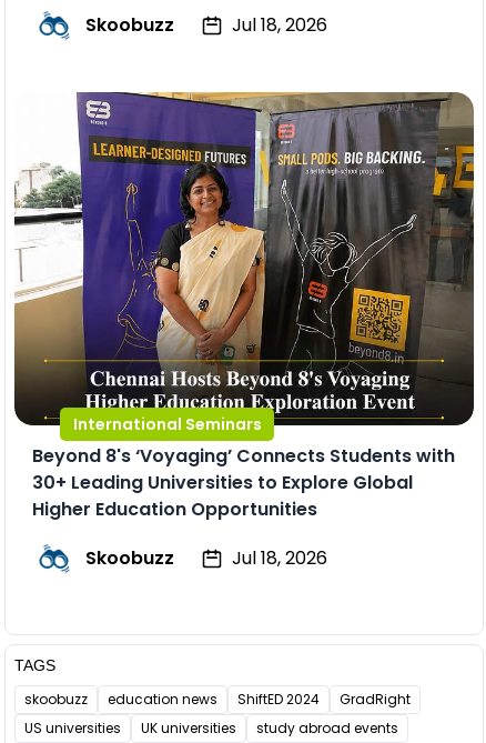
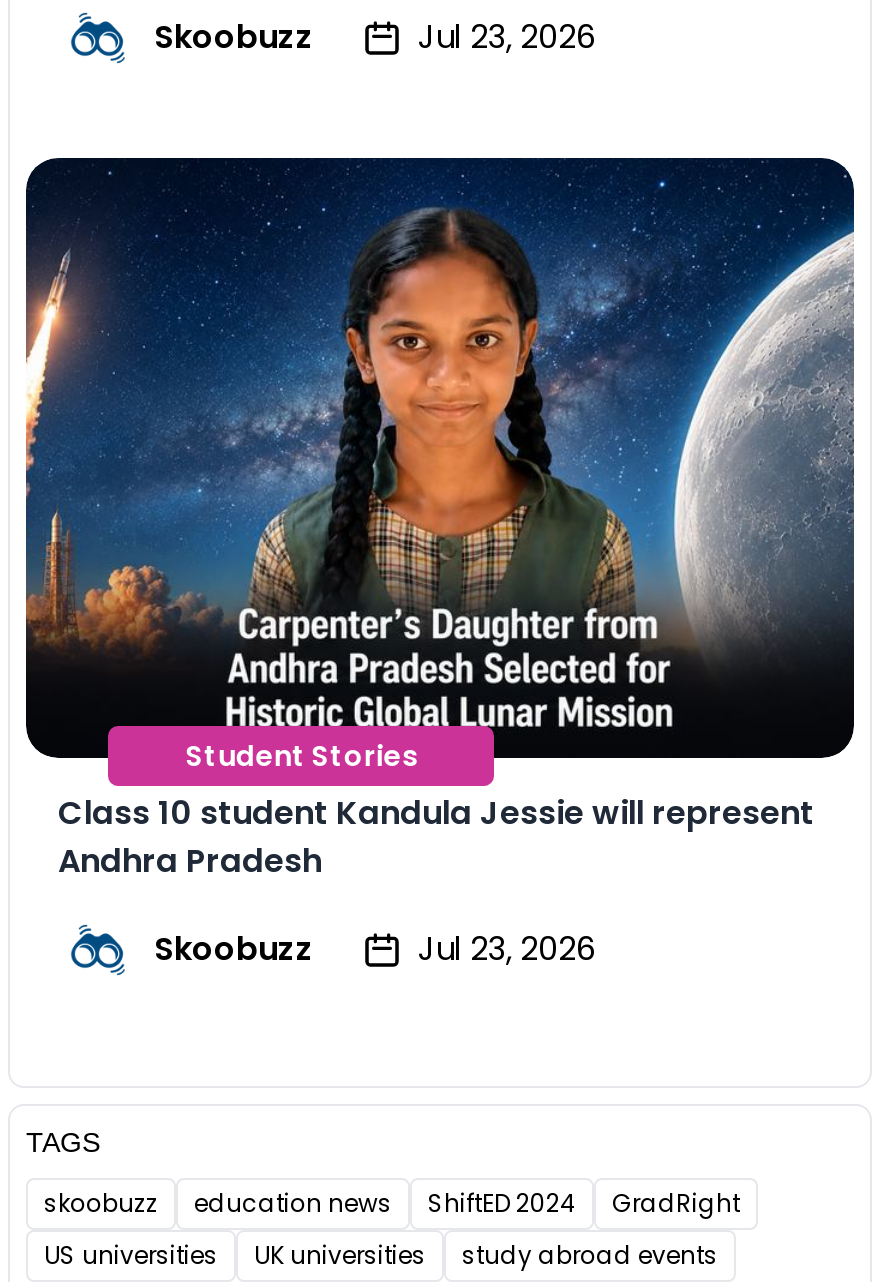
[232,12,327,38] Jul 18, 2026 -> [418,14,596,60] Jul 23, 2026
[13,91,475,522] [image] | International Seminars | Beyond 8's ‘Voyaging’ Connects Students with | 30+ Leading Universities to Explore Global | Higher Education Opportunities -> [24,156,856,884] [image] | Student Stories | Class 10 student Kandula Jessie will represent | Andhra Pradesh
[232,545,327,571] Jul 18, 2026 -> [418,926,596,972] Jul 23, 2026

